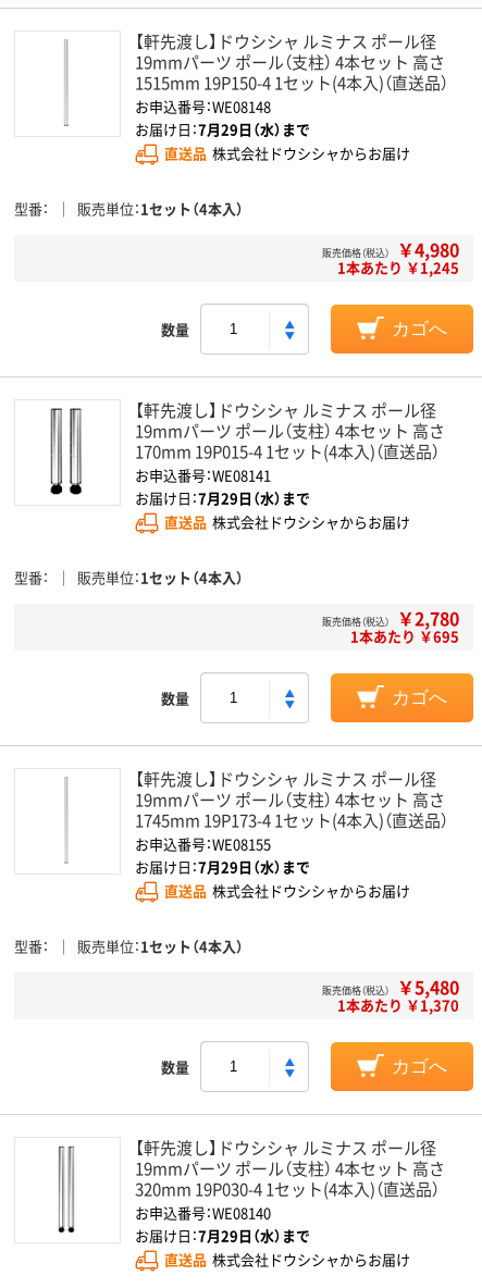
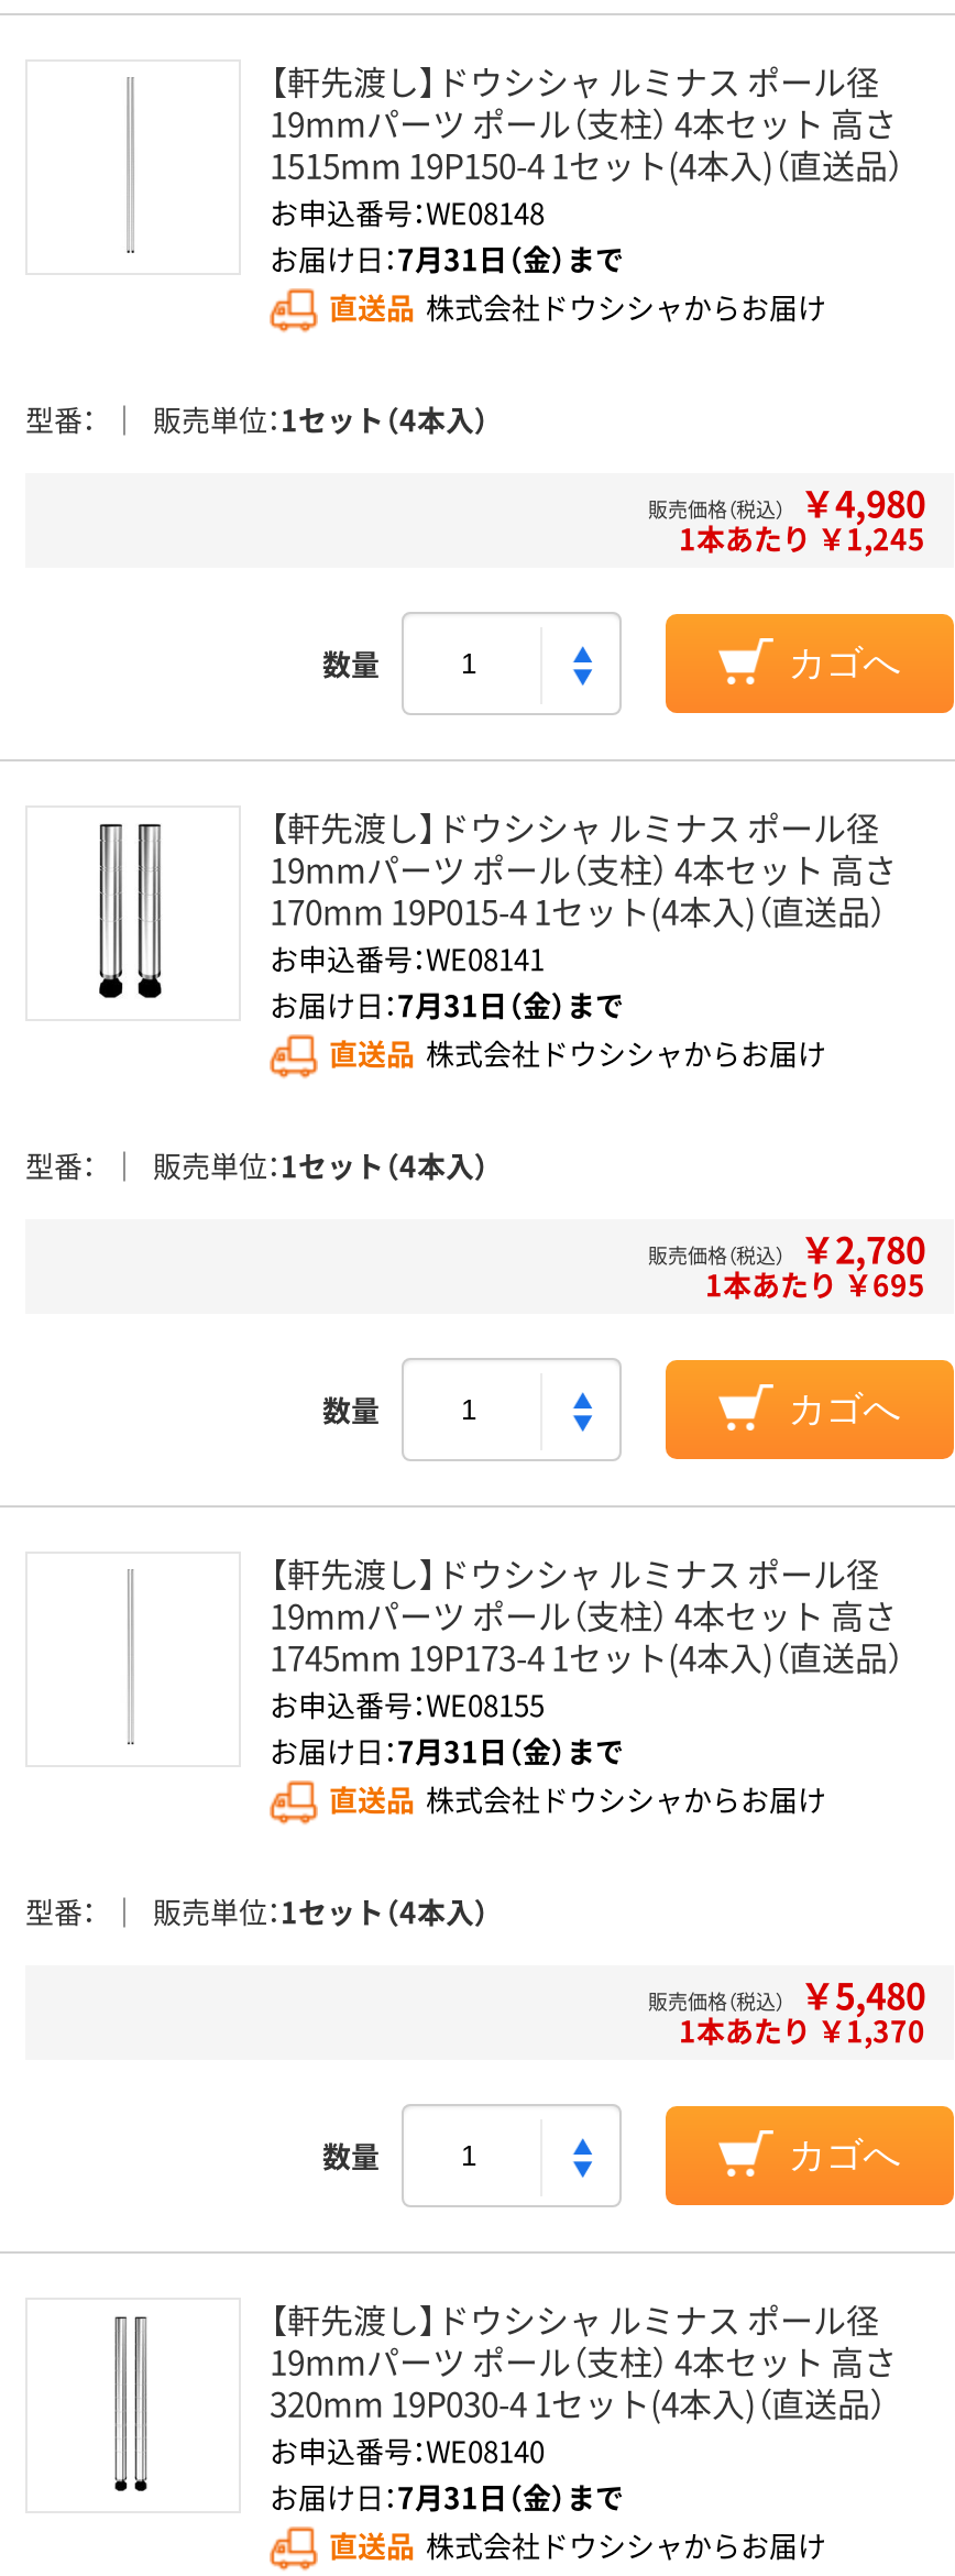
[135,119,310,139] お届け日：7月29日（水）まで -> [270,238,624,279] お届け日：7月31日（金）まで
[135,487,310,508] お届け日：7月29日（水）まで -> [270,984,624,1026] お届け日：7月31日（金）まで
[135,856,310,877] お届け日：7月29日（水）まで -> [270,1730,624,1772] お届け日：7月31日（金）まで
[135,1225,310,1246] お届け日：7月29日（水）まで -> [270,2476,624,2518] お届け日：7月31日（金）まで

